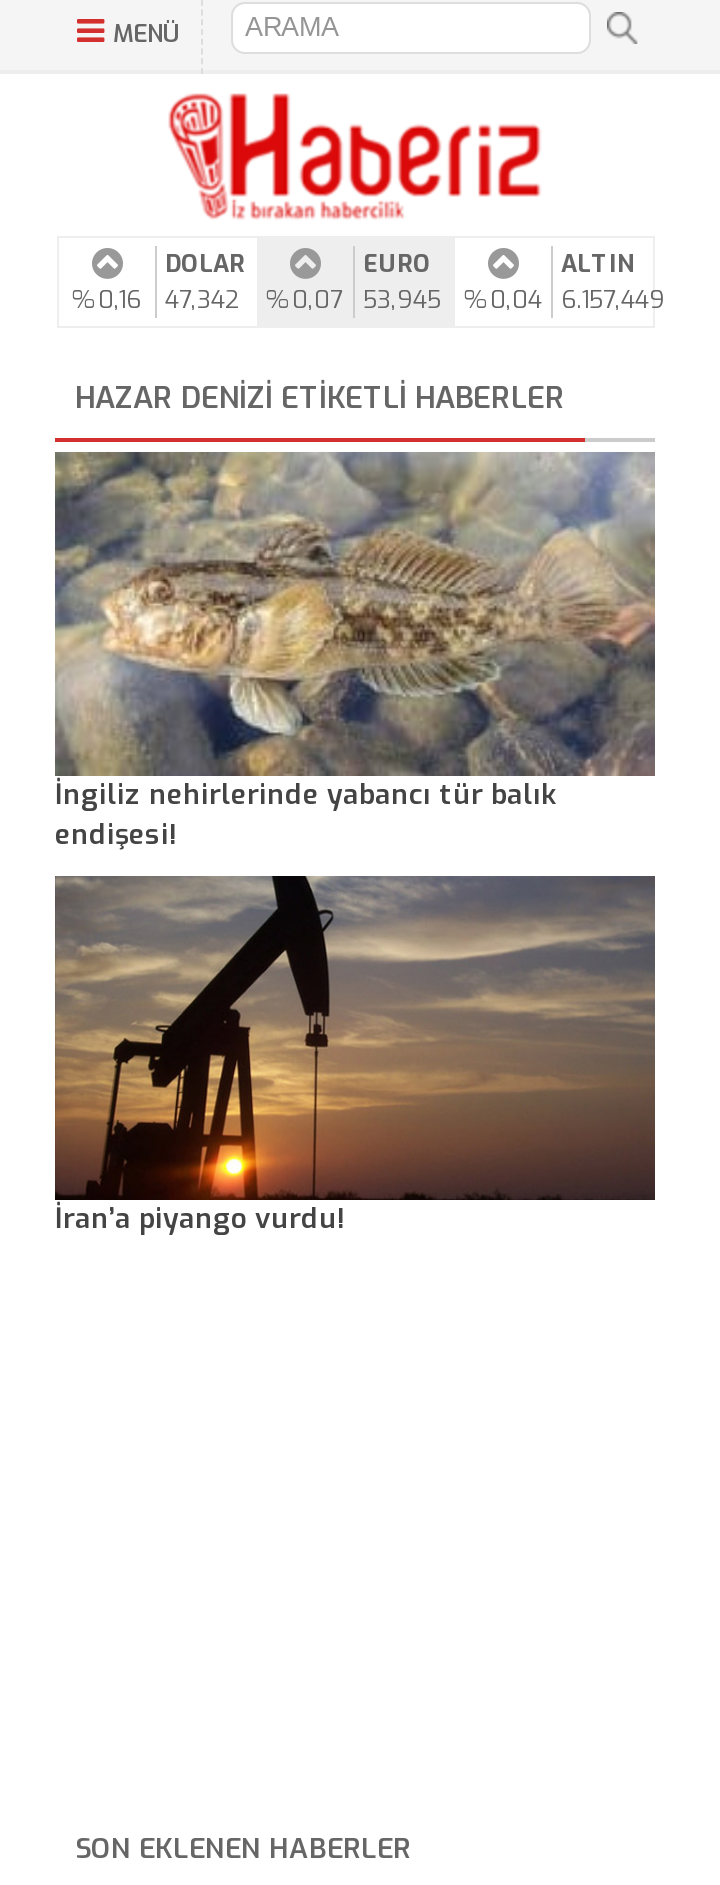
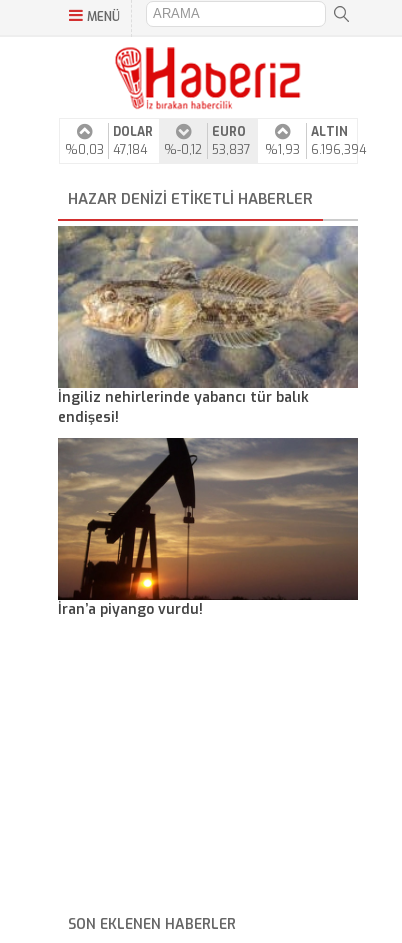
[72,284,142,316] %0,16 -> [64,142,103,158] %0,03
[165,284,239,316] 47,342 -> [113,142,147,158] 47,184
[266,284,344,316] %0,07 -> [164,142,202,158] %-0,12
[363,284,441,316] 53,945 -> [212,142,251,158] 53,837
[464,284,542,316] %0,04 -> [264,142,299,158] %1,93
[561,284,665,316] 6.157,449 -> [311,142,366,158] 6.196,394

